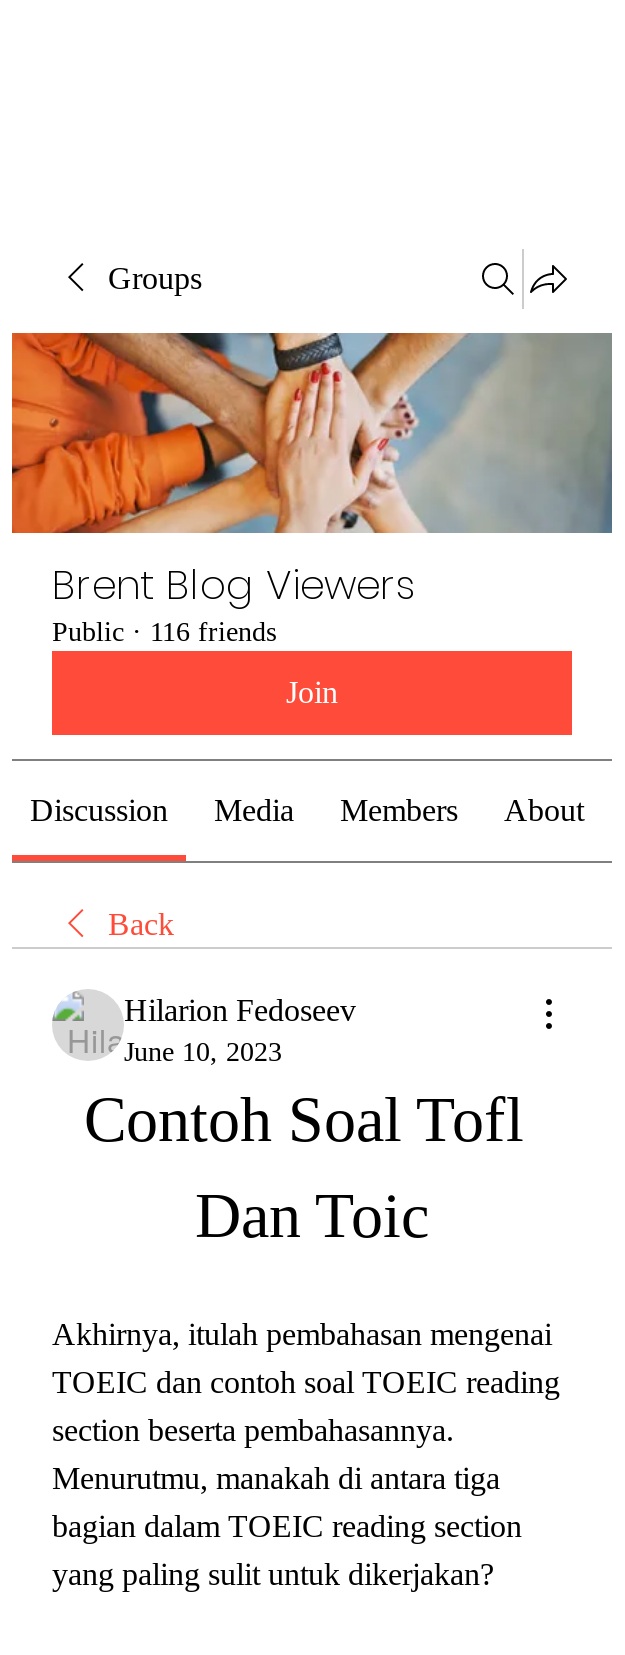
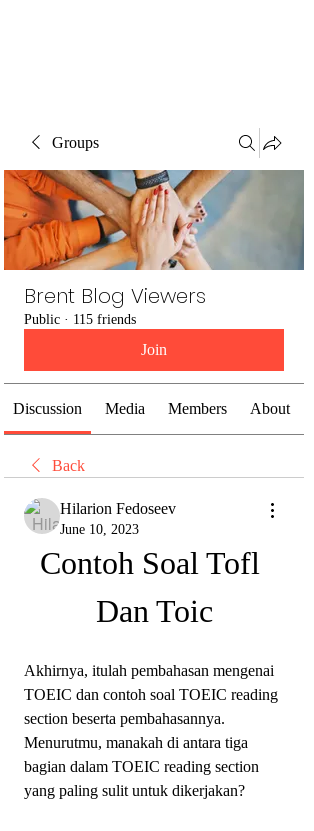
[52,617,276,647] Public · 116 friends -> [24,312,136,327] Public · 115 friends

